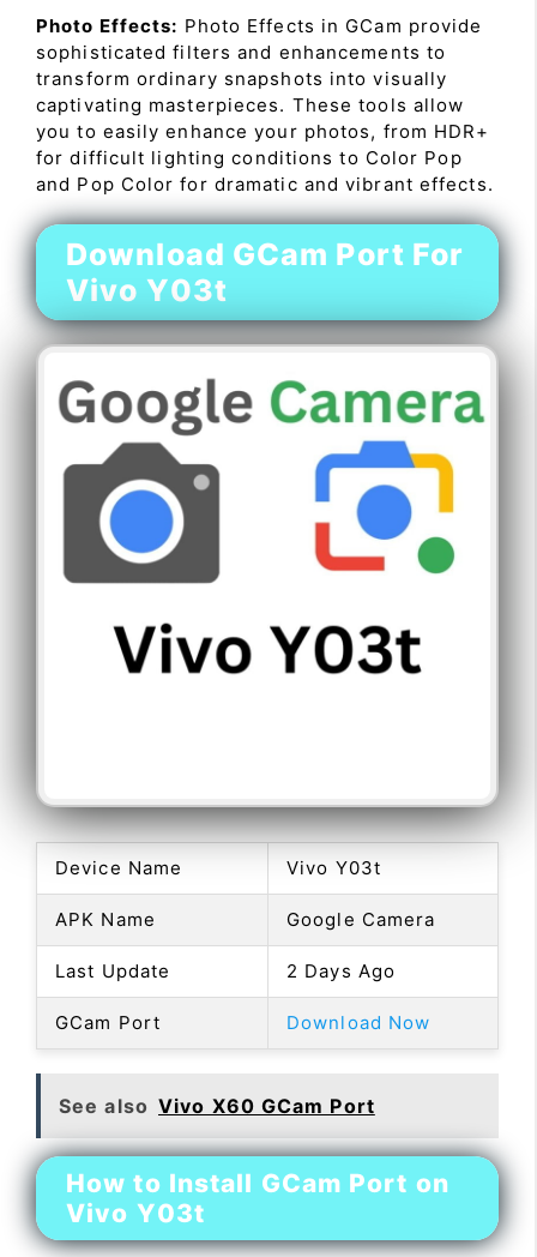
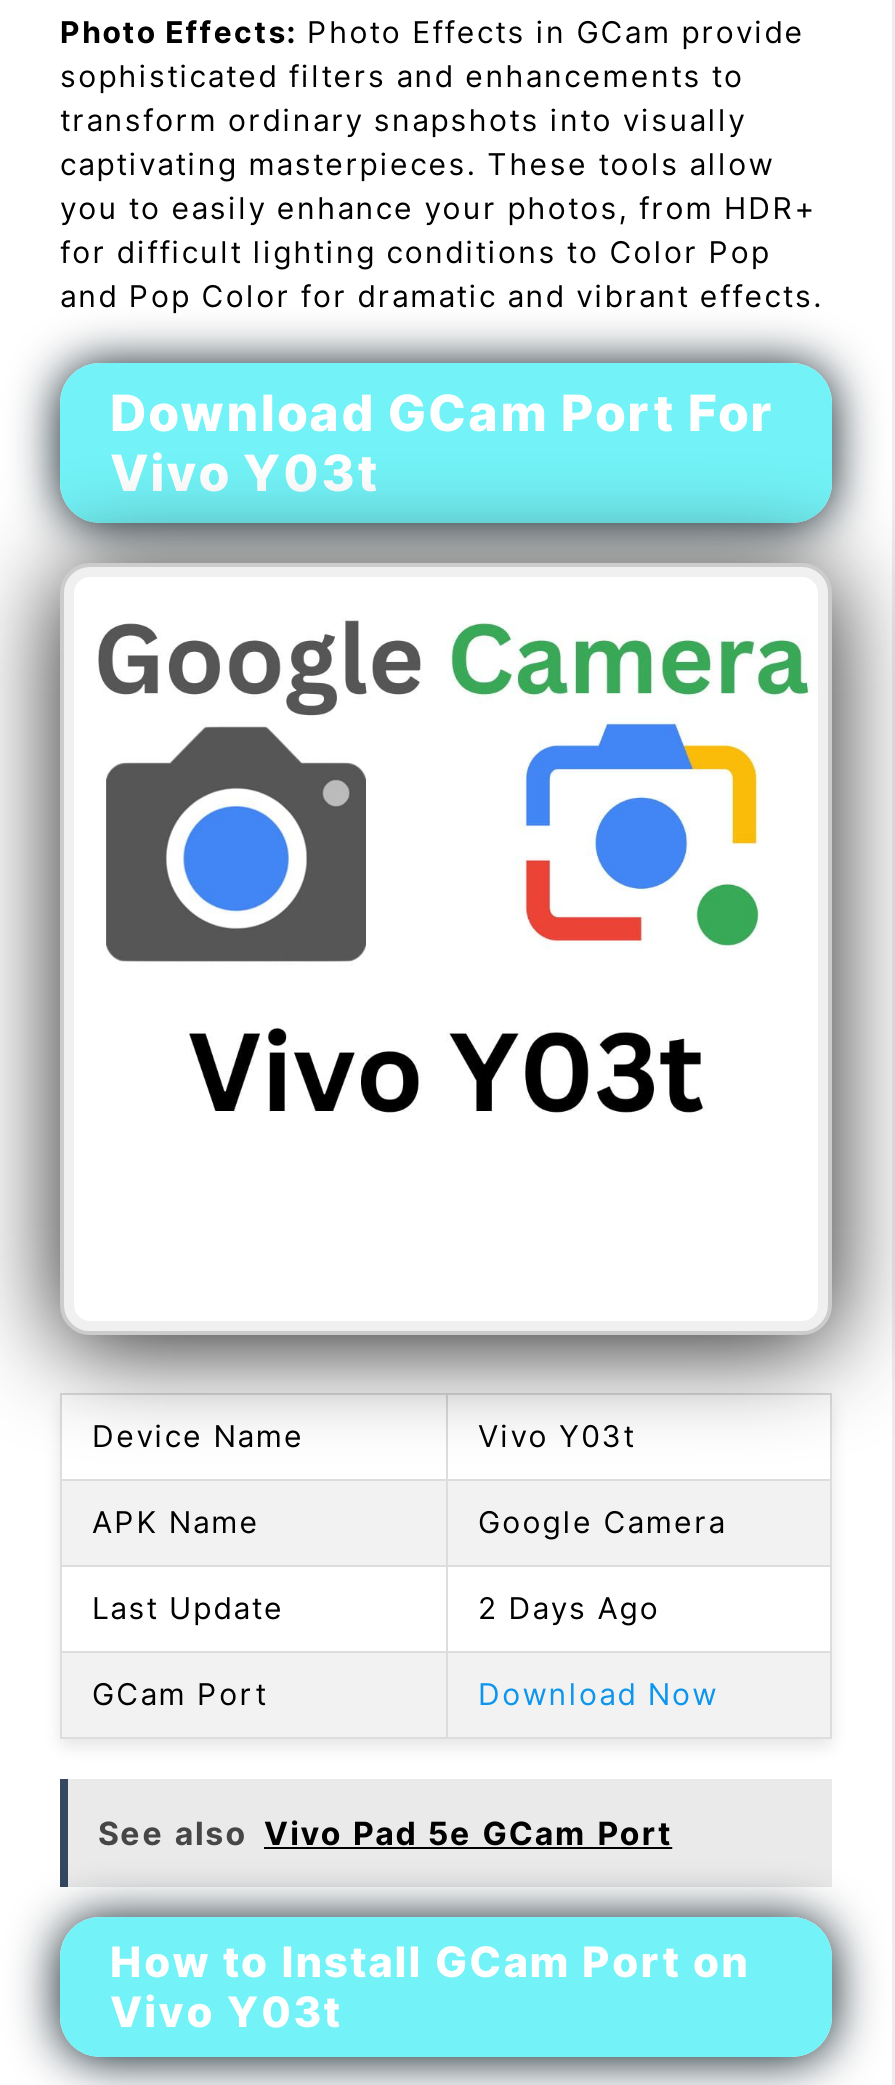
[59,1093,375,1117] See also Vivo X60 GCam Port -> [98,1812,672,1852] See also Vivo Pad 5e GCam Port

